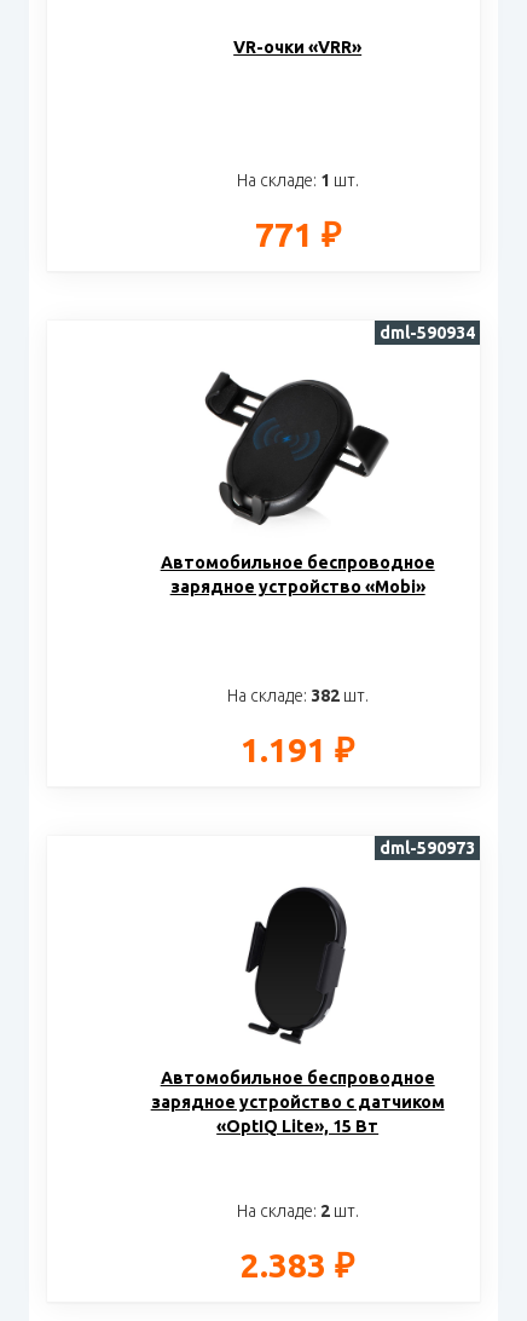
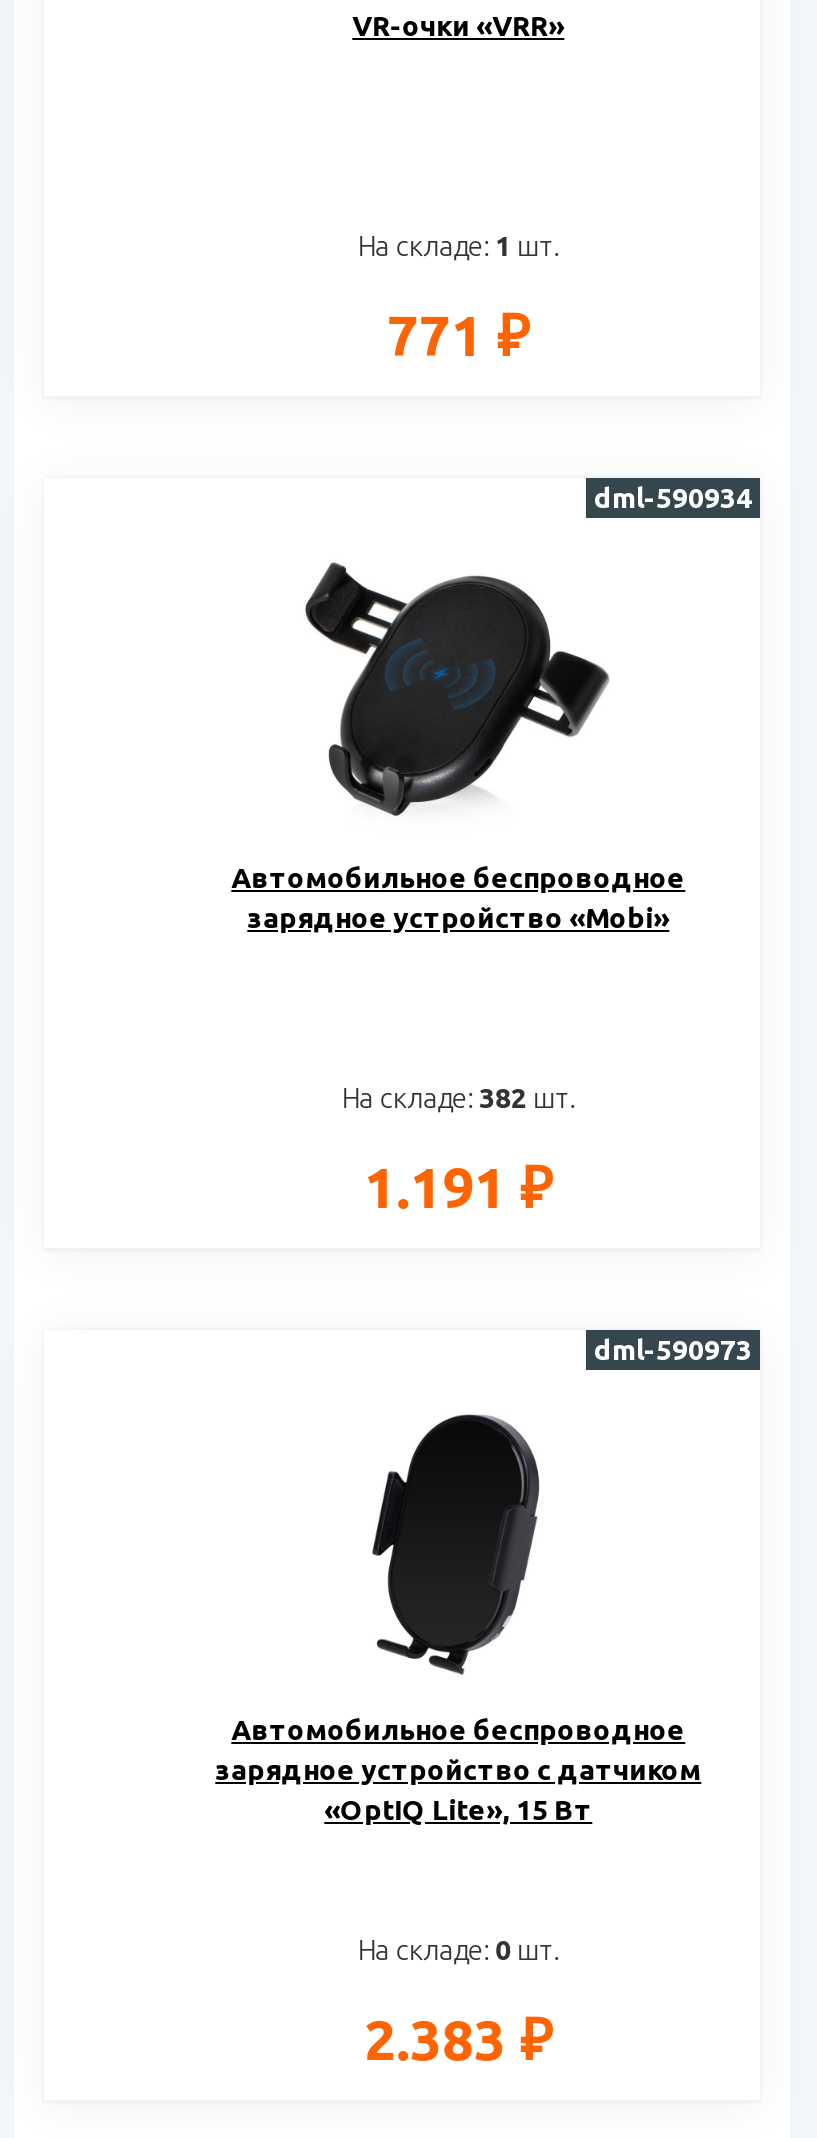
[237,1201,359,1221] На складе: 2 шт. -> [357,1934,559,1966] На складе: 0 шт.

